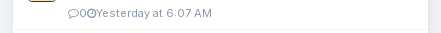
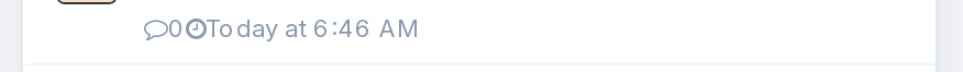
[96,6,212,20] Yesterday at 6:07 AM -> [206,13,419,44] Today at 6:46 AM

